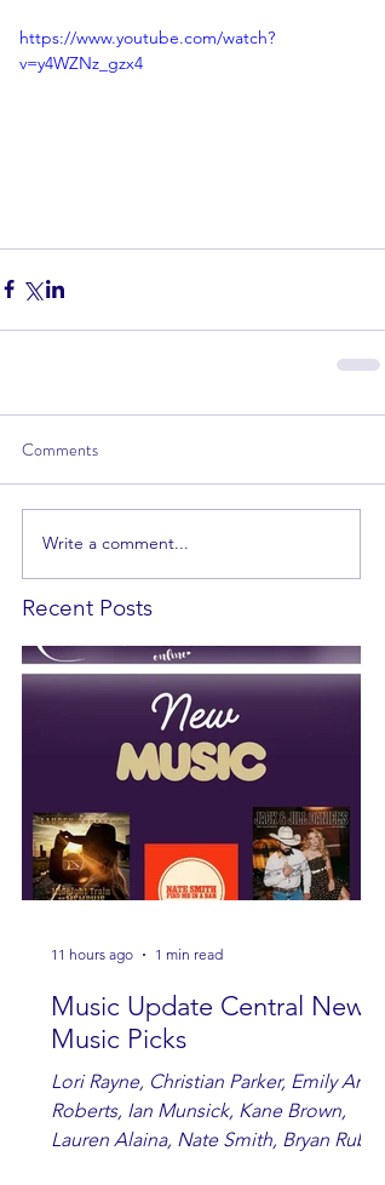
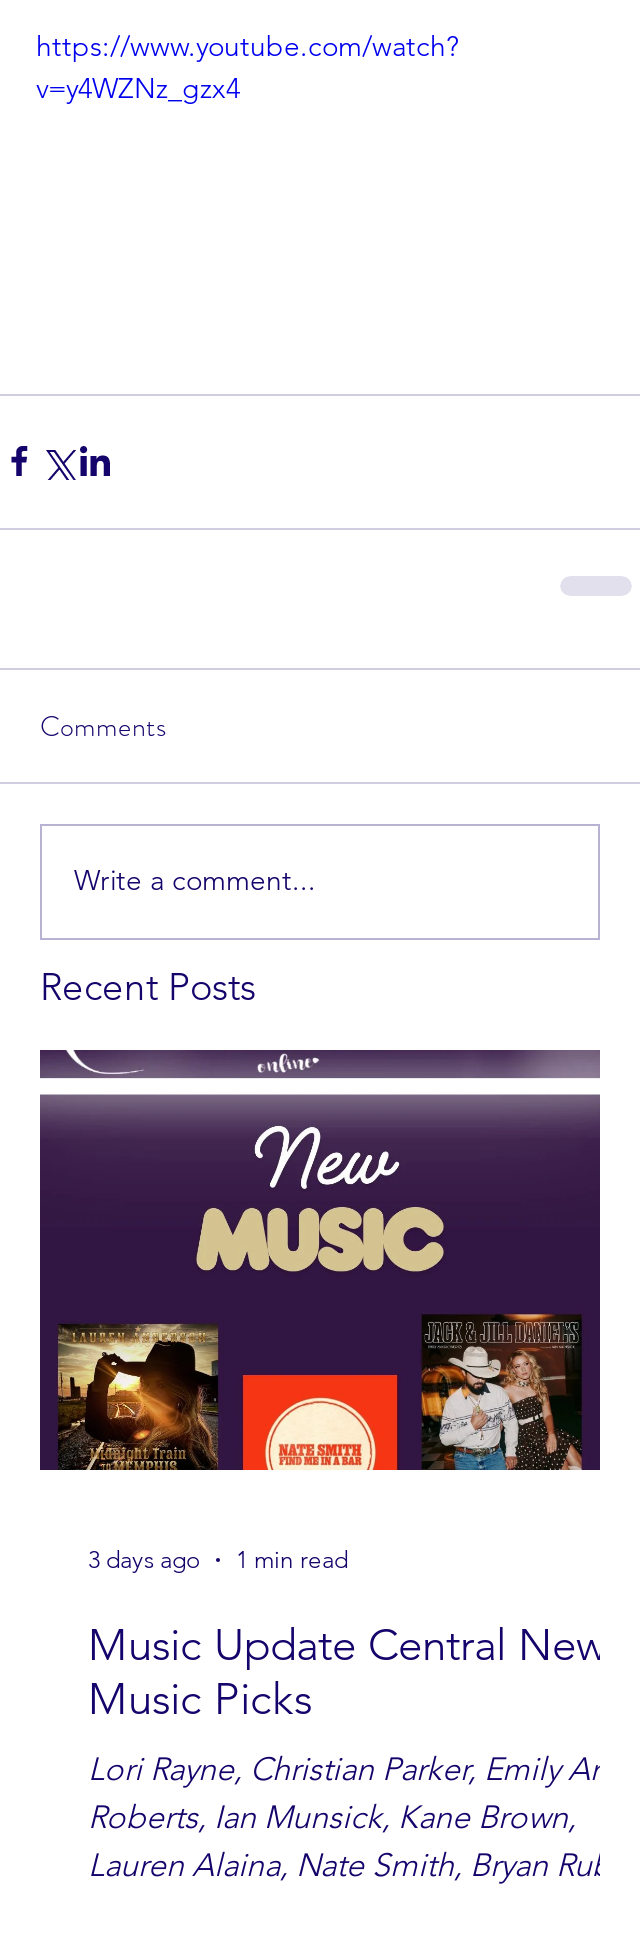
[51,945,223,964] 11 hours ago 1 min read -> [88,1544,348,1574] 3 days ago 1 min read

